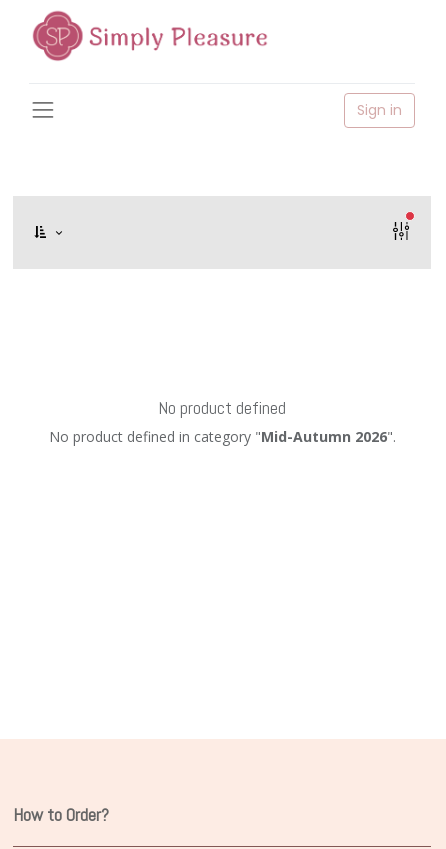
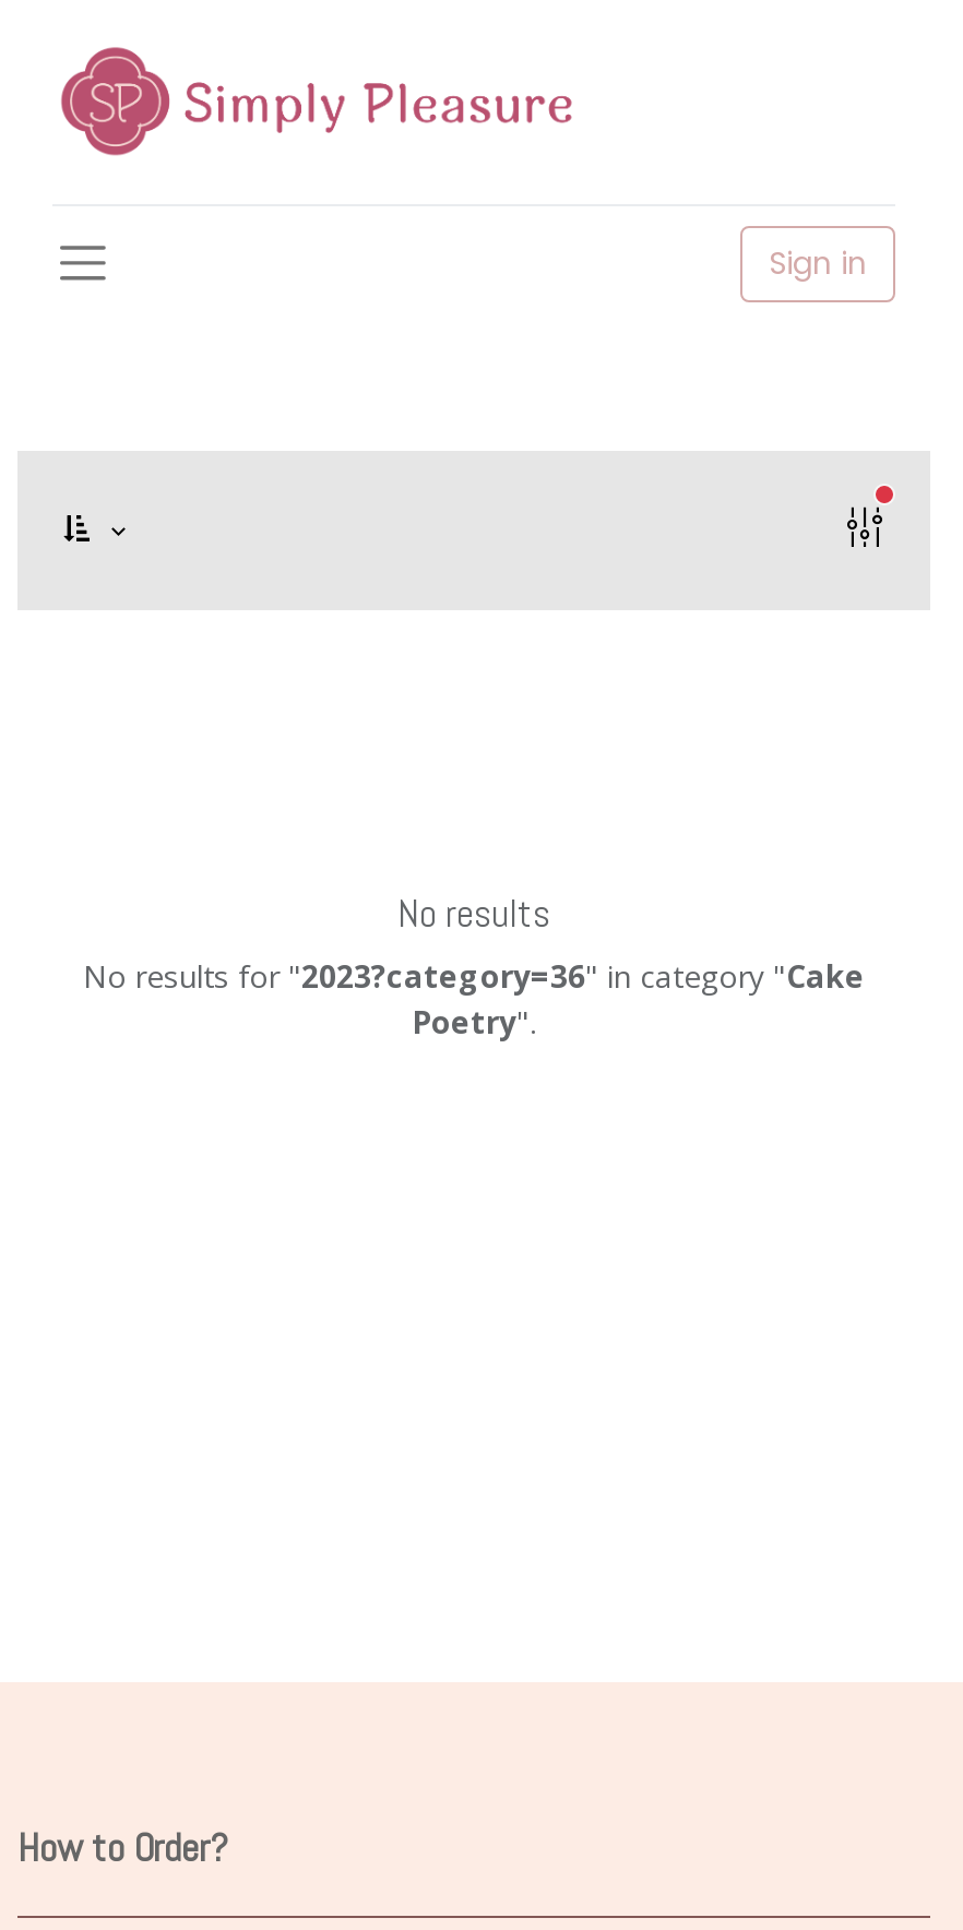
[48,396,395,446] No product defined | No product defined in category " Mid-Autumn 2026". -> [83,887,865,1043] No results | No results for "2023?category=36" in category "Cake | Poetry".

